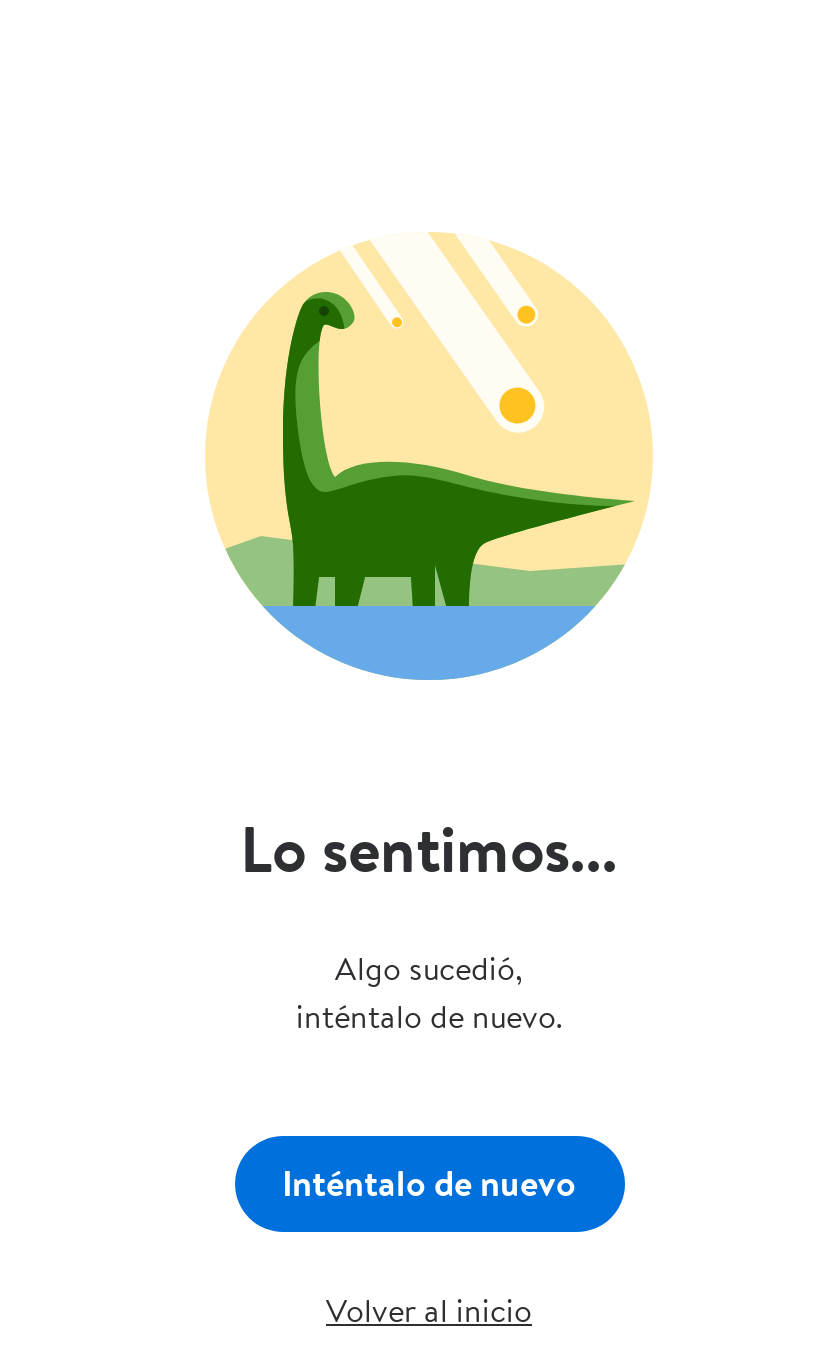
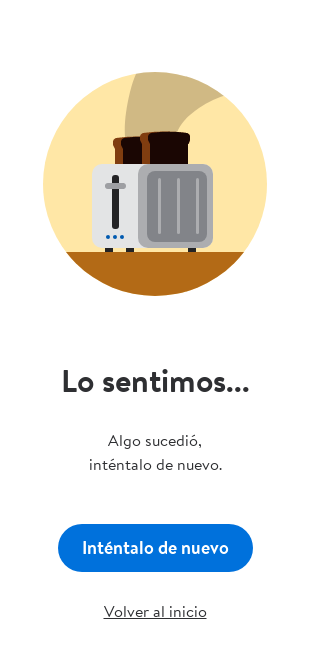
[225,234,633,682] [image] -> [54,72,254,297] [image]

